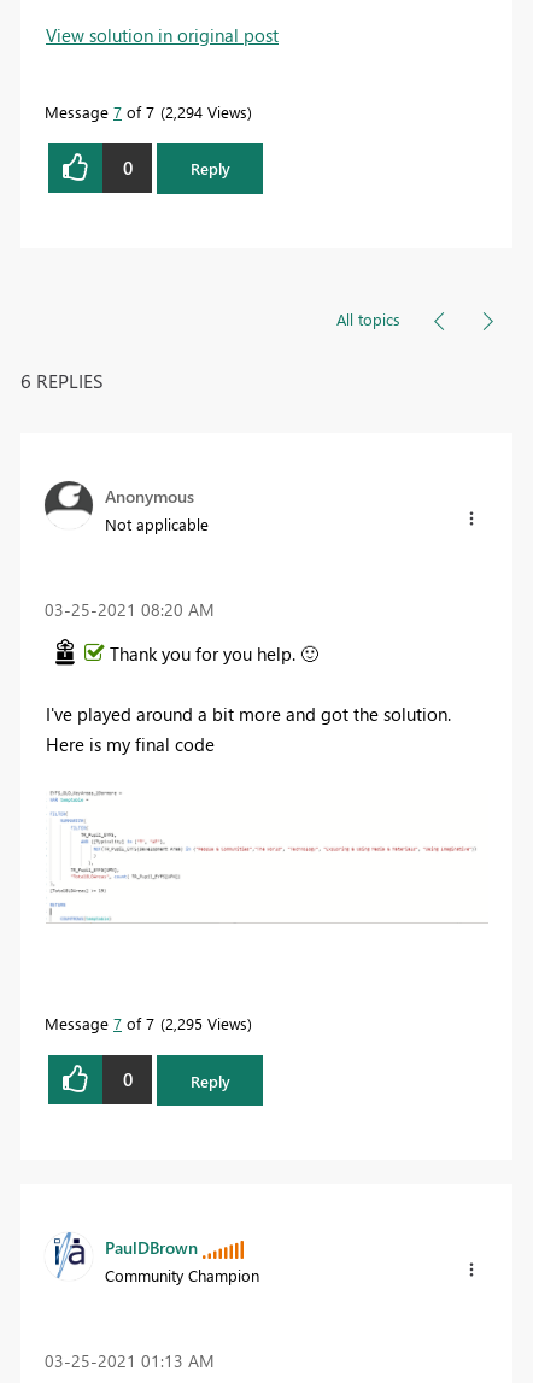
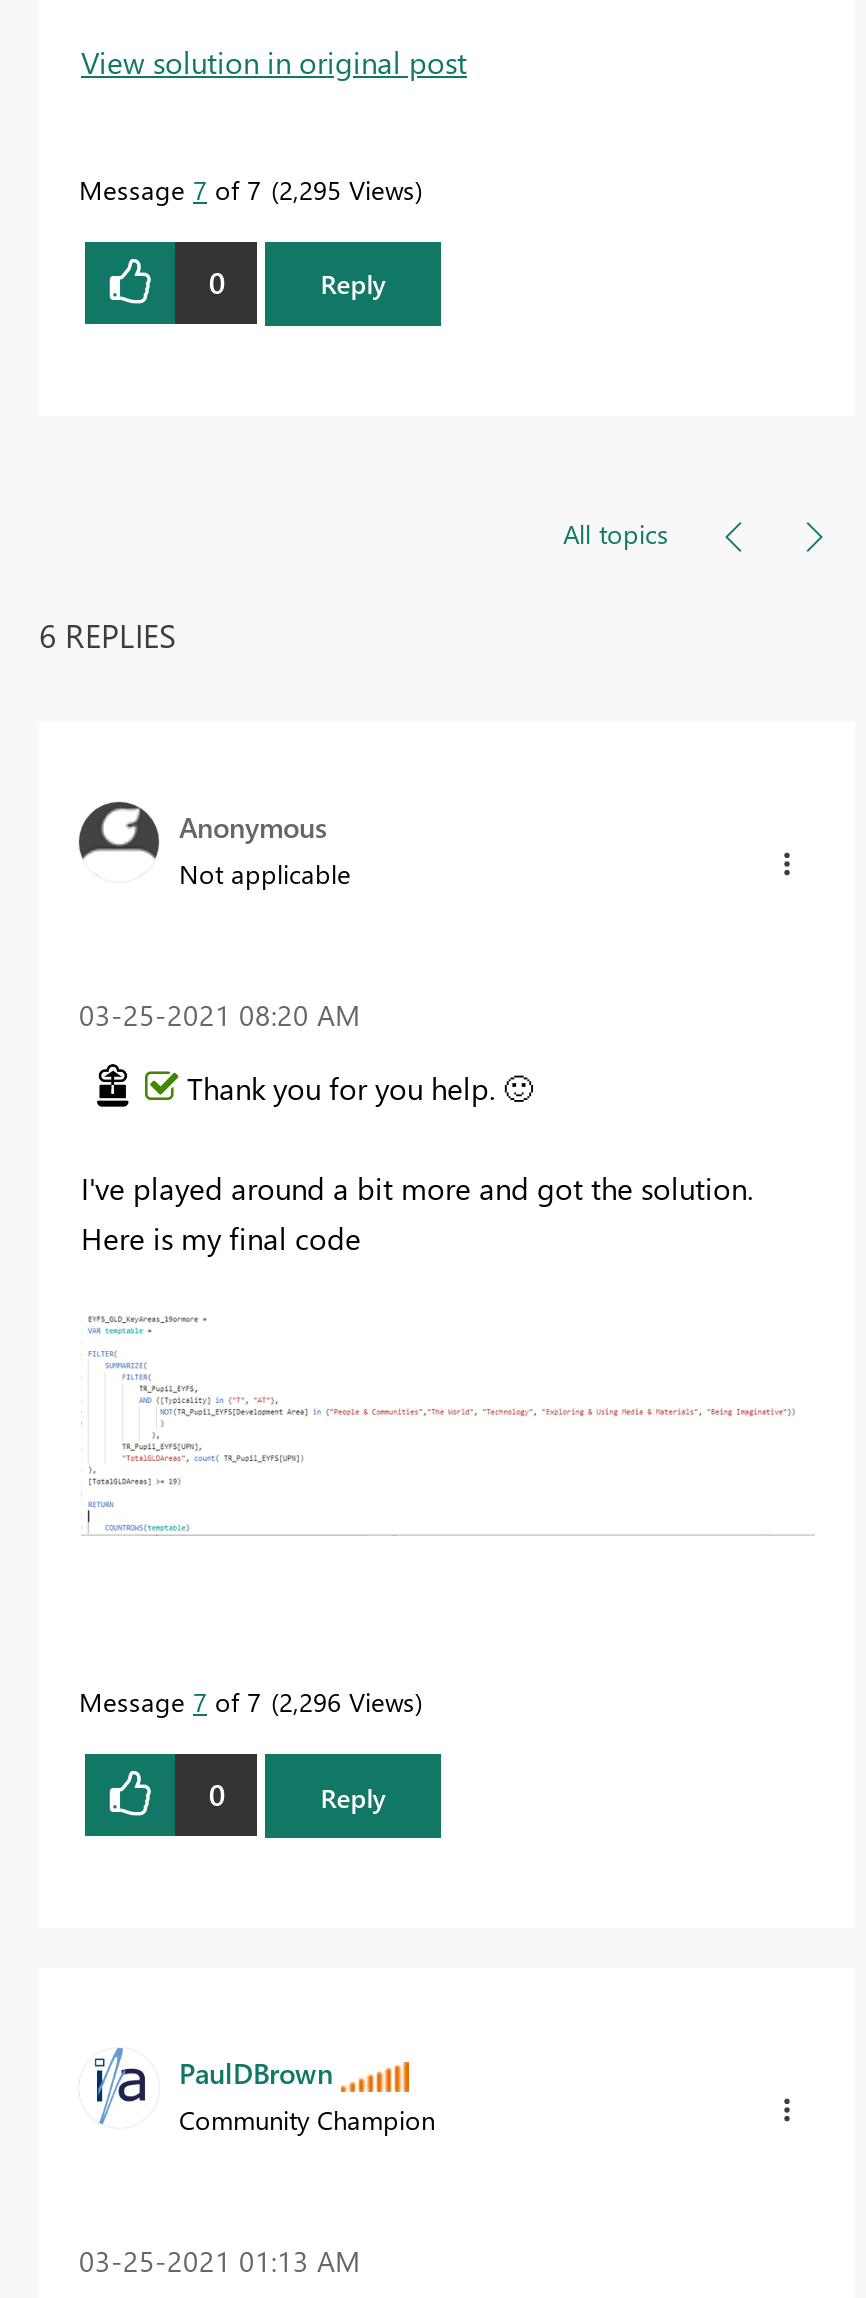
[45,101,247,122] Message 7 of 7 2,294 Views -> none
none -> [79,1684,415,1718] Message 7 of 7 2,296 Views
moved [45,1013,247,1033] -> [79,172,415,206]: Message 7 of 7 2,295 Views

